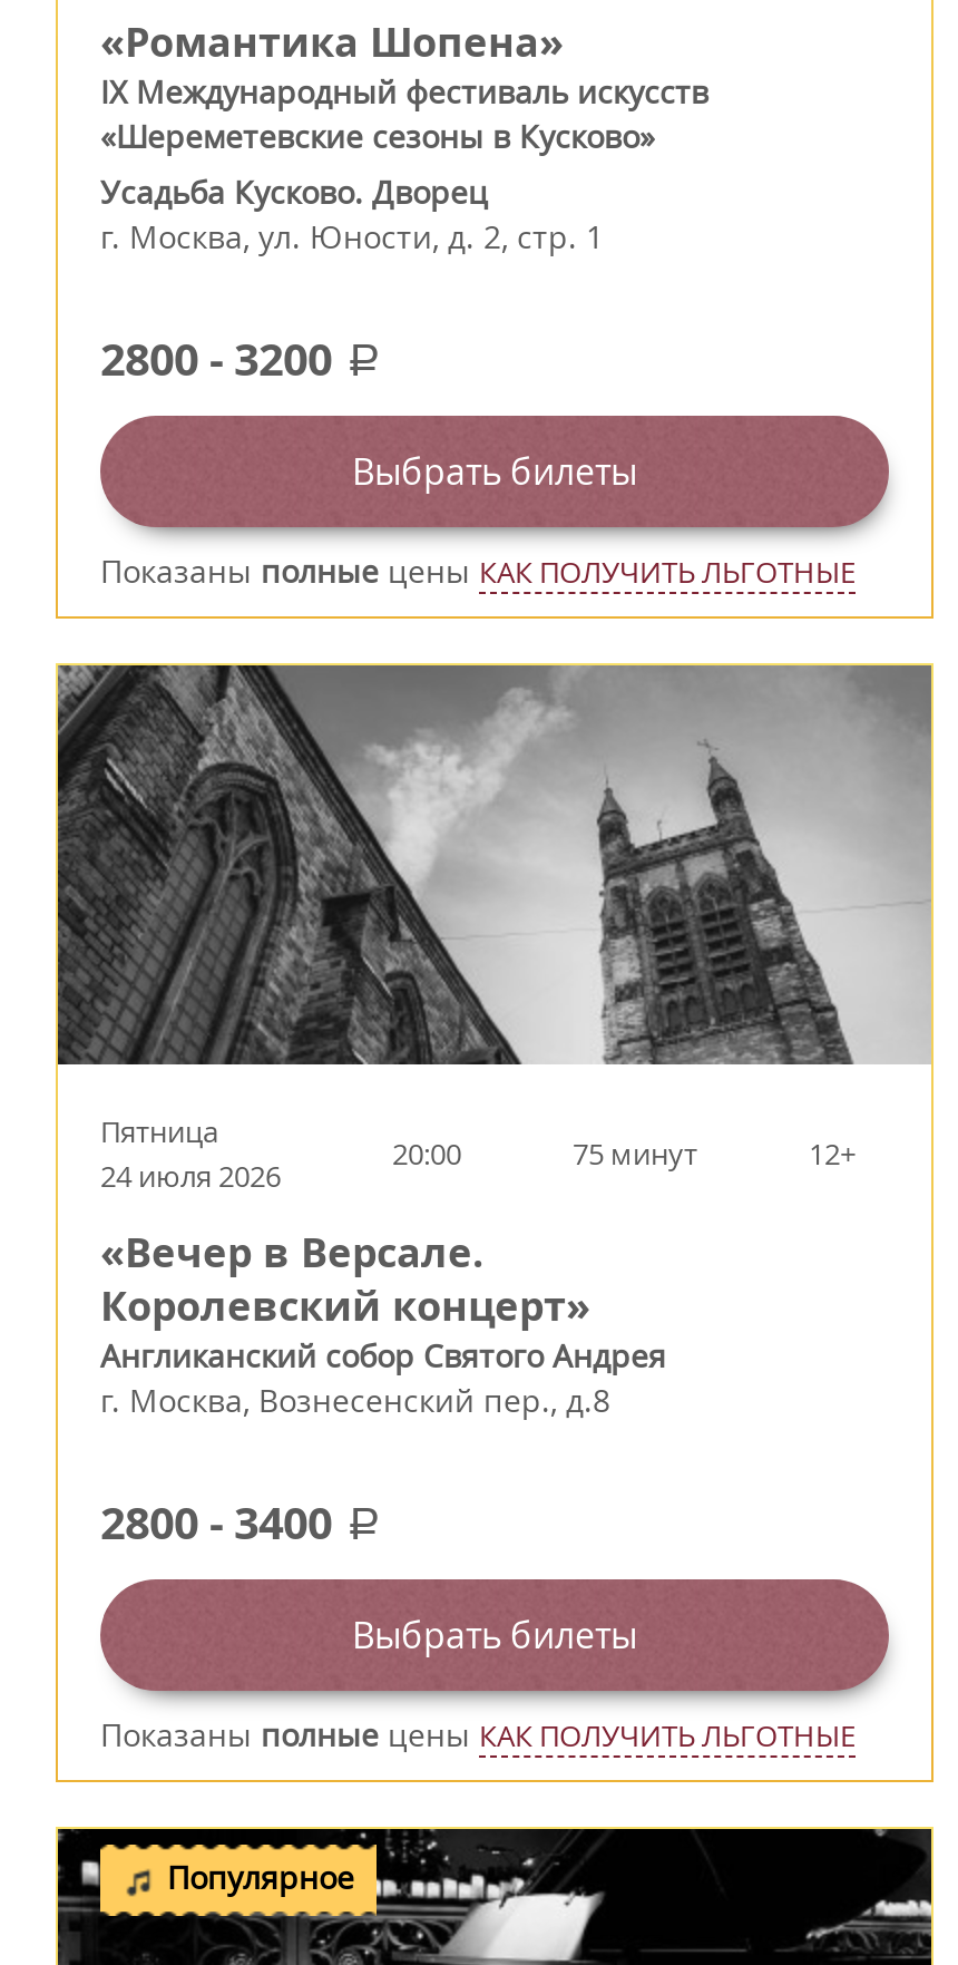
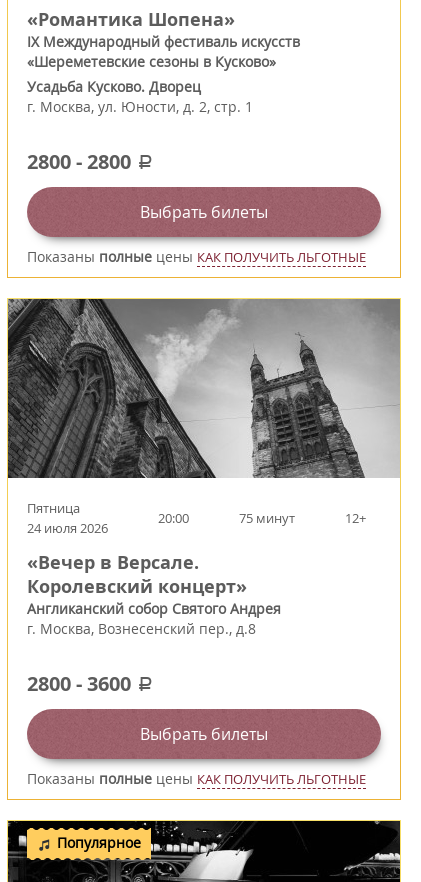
[100,329,381,389] 2800 - 3200 a -> [27,148,153,175] 2800 - 2800 a
[100,1492,381,1553] 2800 - 3400 a -> [27,670,153,697] 2800 - 3600 a

